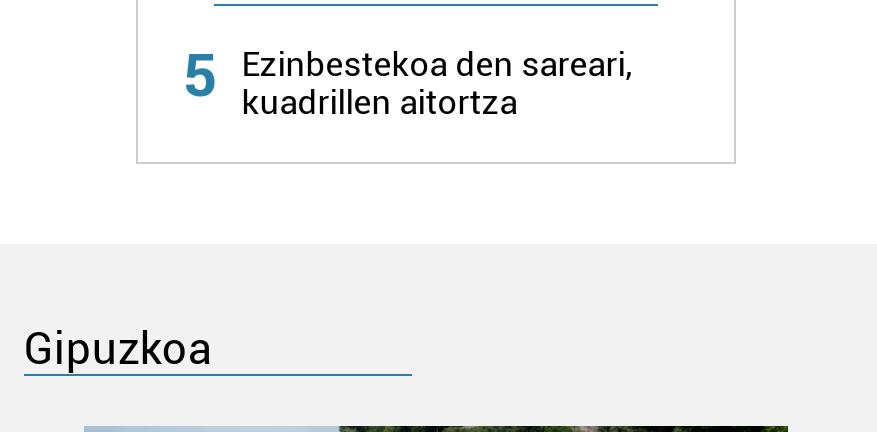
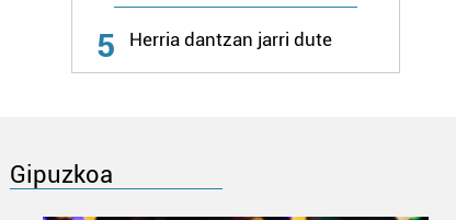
[241,44,631,122] Ezinbestekoa den sareari, | kuadrillen aitortza -> [129,29,332,50] Herria dantzan jarri dute

